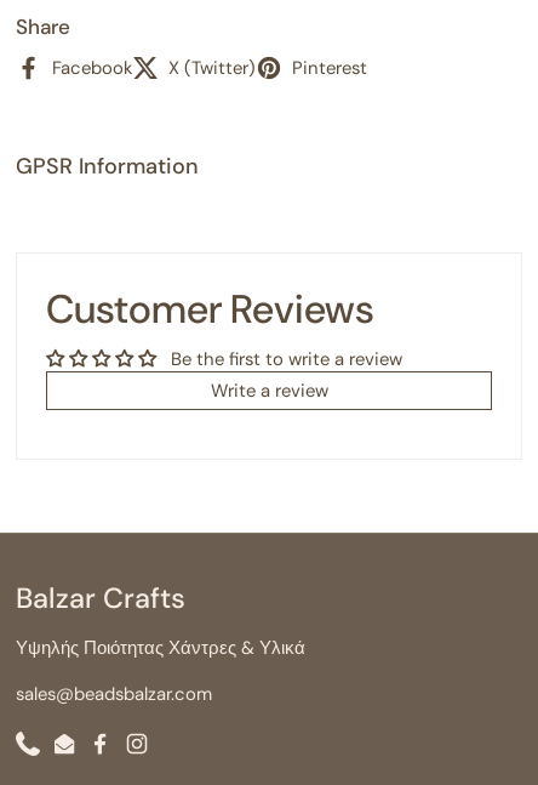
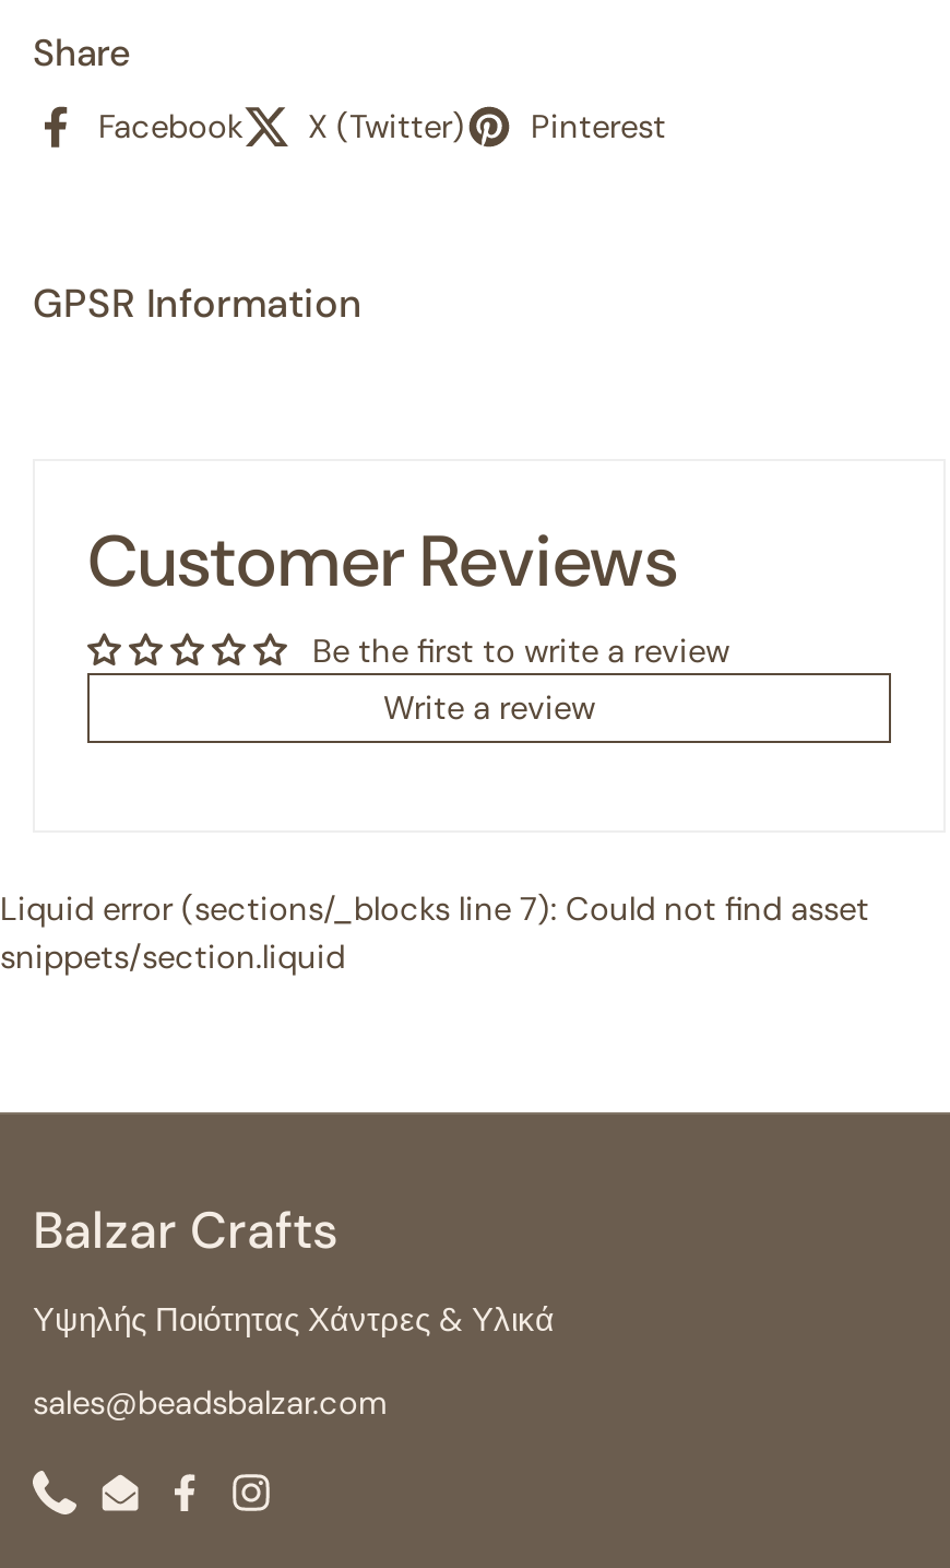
none -> [0,886,869,978] Liquid error (sections/_blocks line 7): Could not find asset | snippets/section.liquid

